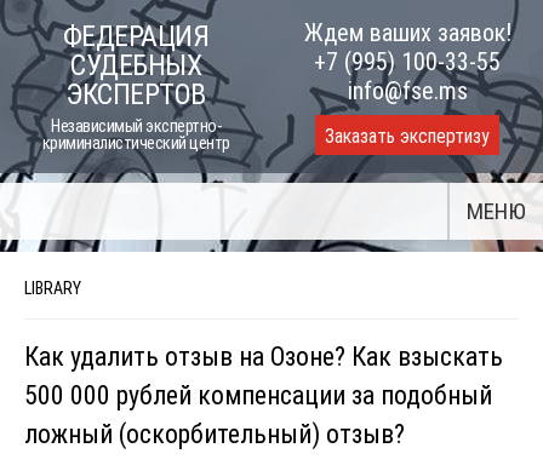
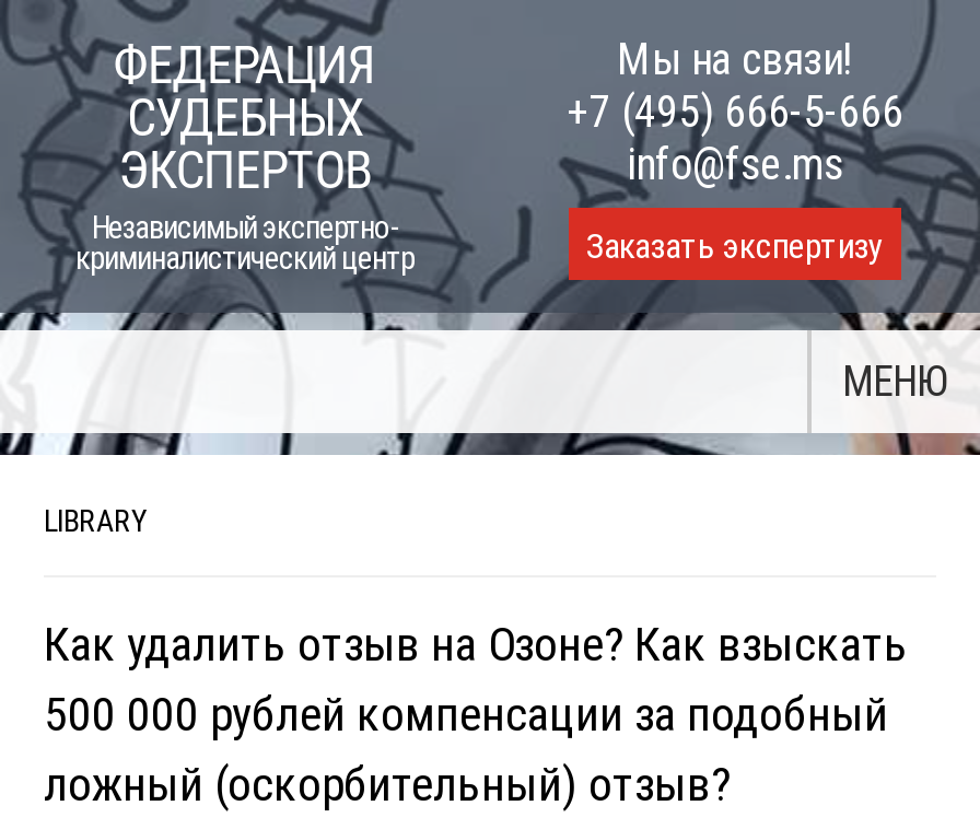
[304,18,511,76] Ждем ваших заявок! | +7 (995) 100-33-55 -> [567,33,903,138] Мы на связи! | +7 (495) 666-5-666

